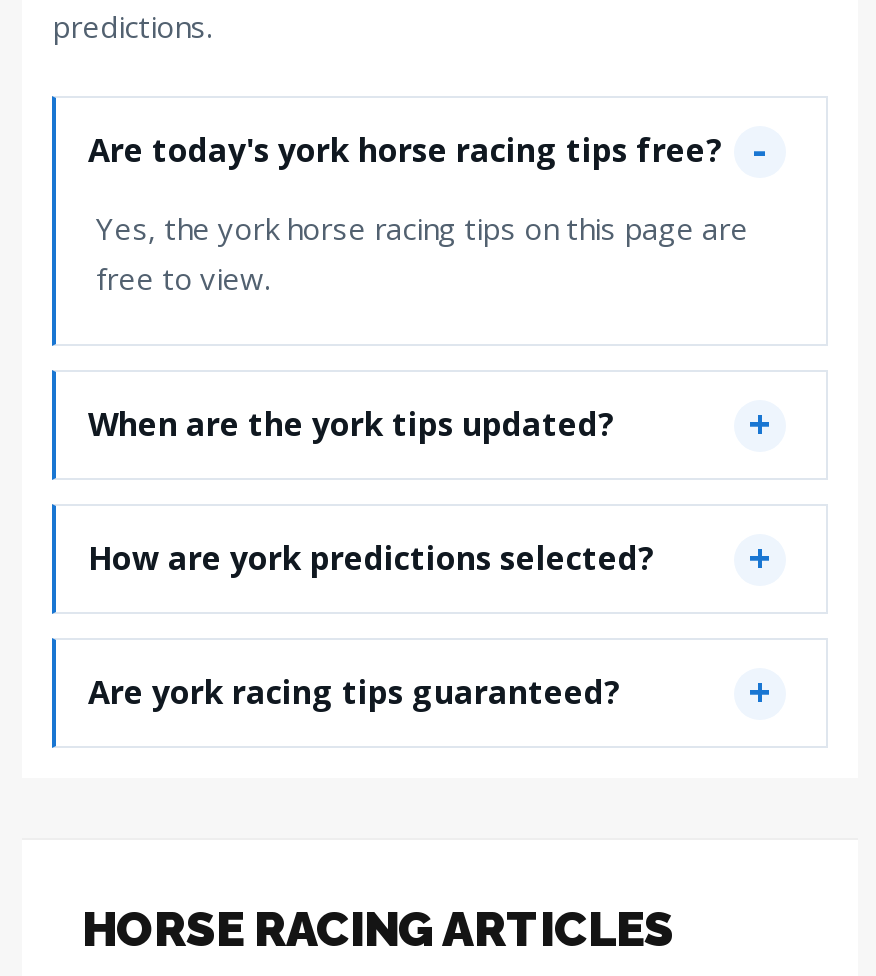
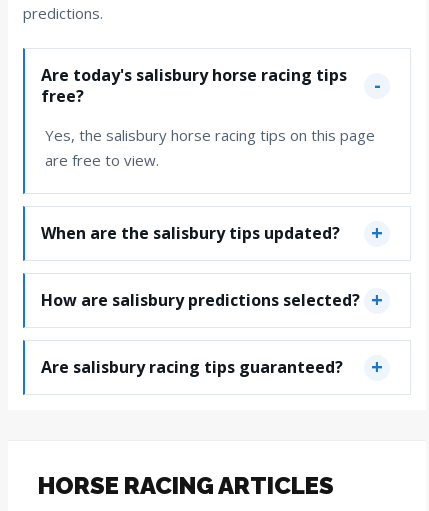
[88,128,722,172] Are today's york horse racing tips free? -> [41,64,347,107] Are today's salisbury horse racing tips | free?
[96,208,748,298] Yes, the york horse racing tips on this page are | free to view. -> [45,125,375,170] Yes, the salisbury horse racing tips on this page | are free to view.
[88,402,614,446] When are the york tips updated? -> [41,222,340,244] When are the salisbury tips updated?
[88,536,654,580] How are york predictions selected? -> [41,289,360,311] How are salisbury predictions selected?
[88,670,620,714] Are york racing tips guaranteed? -> [41,356,343,378] Are salisbury racing tips guaranteed?

